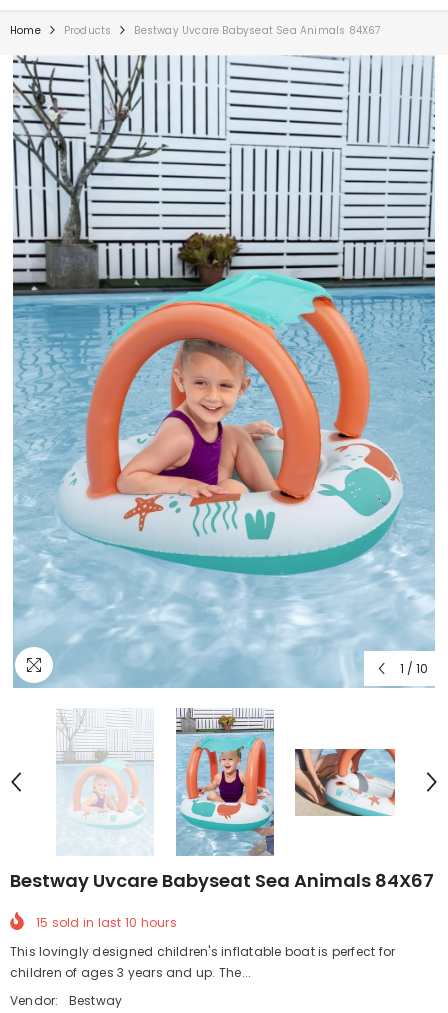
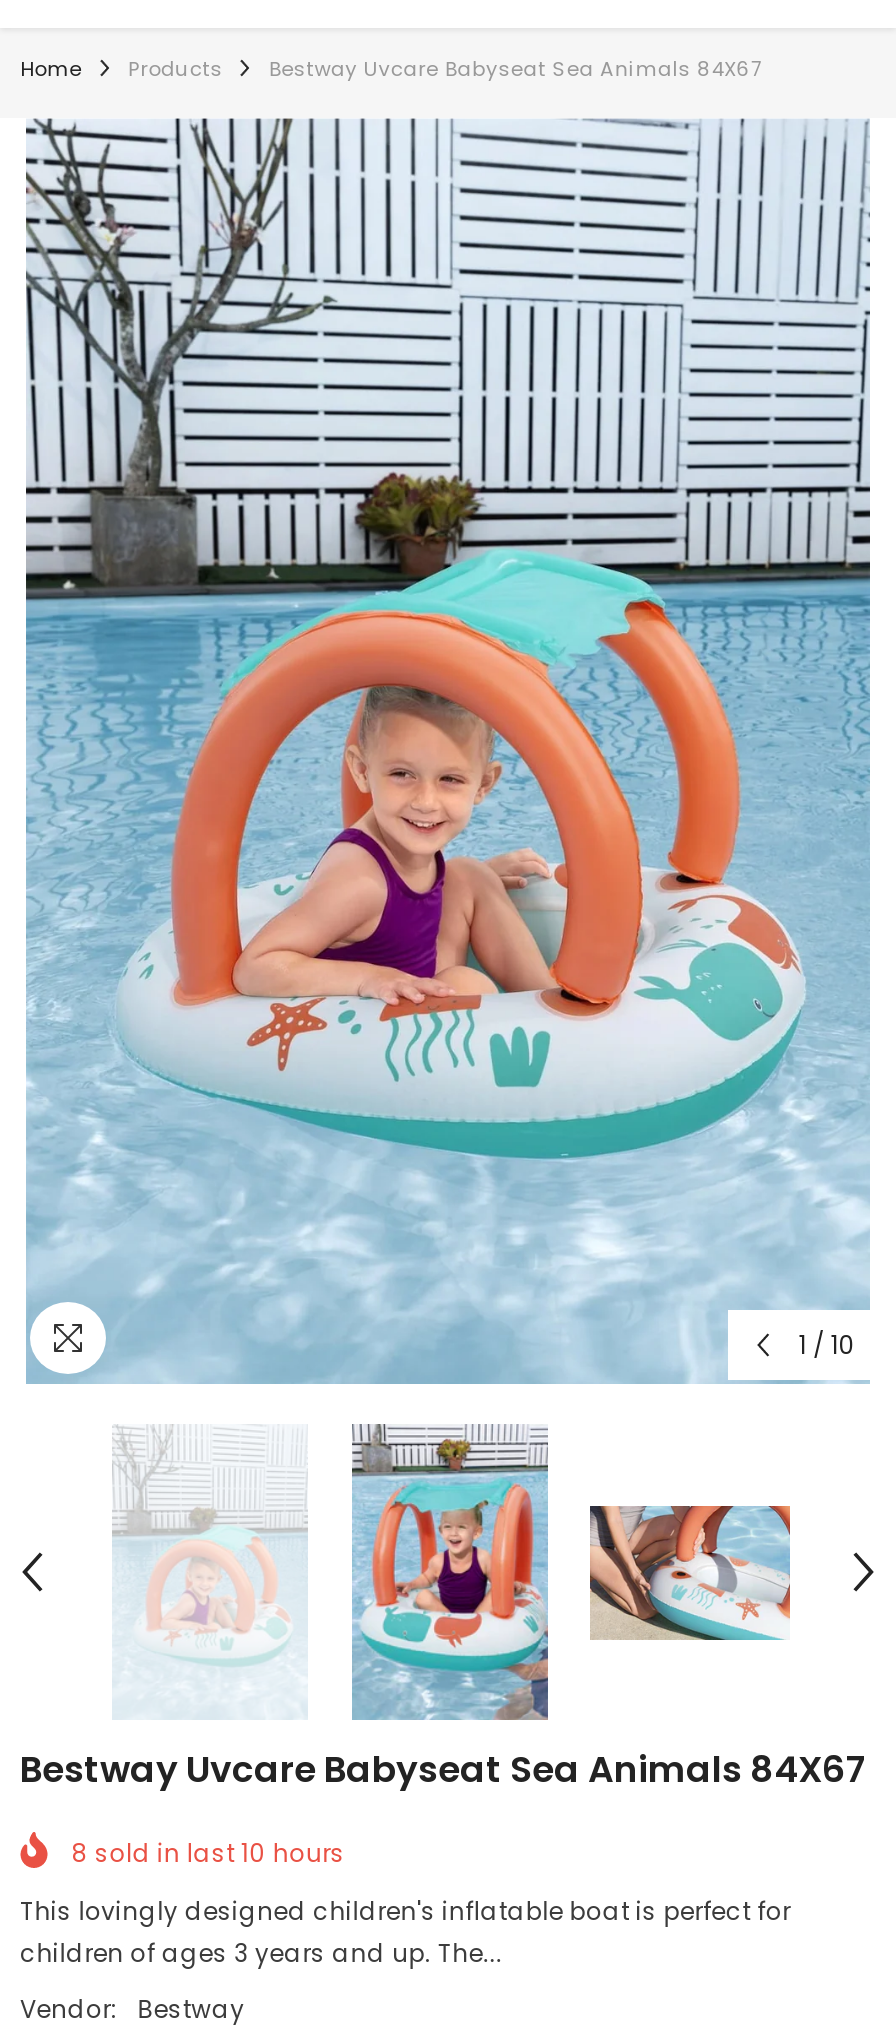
[36,914,177,931] 15 sold in last 10 hours -> [72,1836,345,1870] 8 sold in last 10 hours

